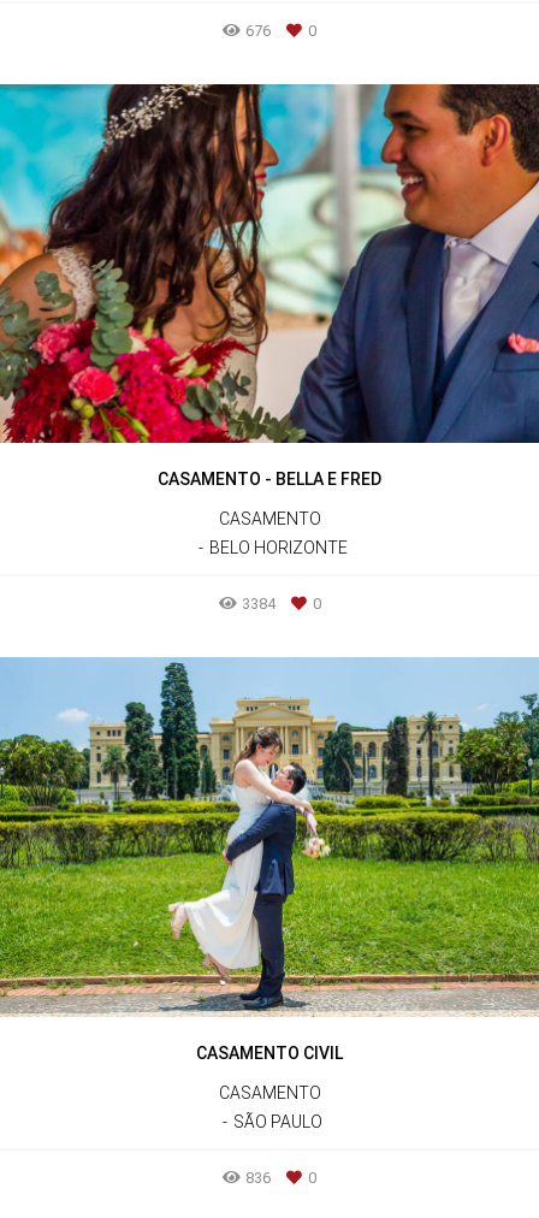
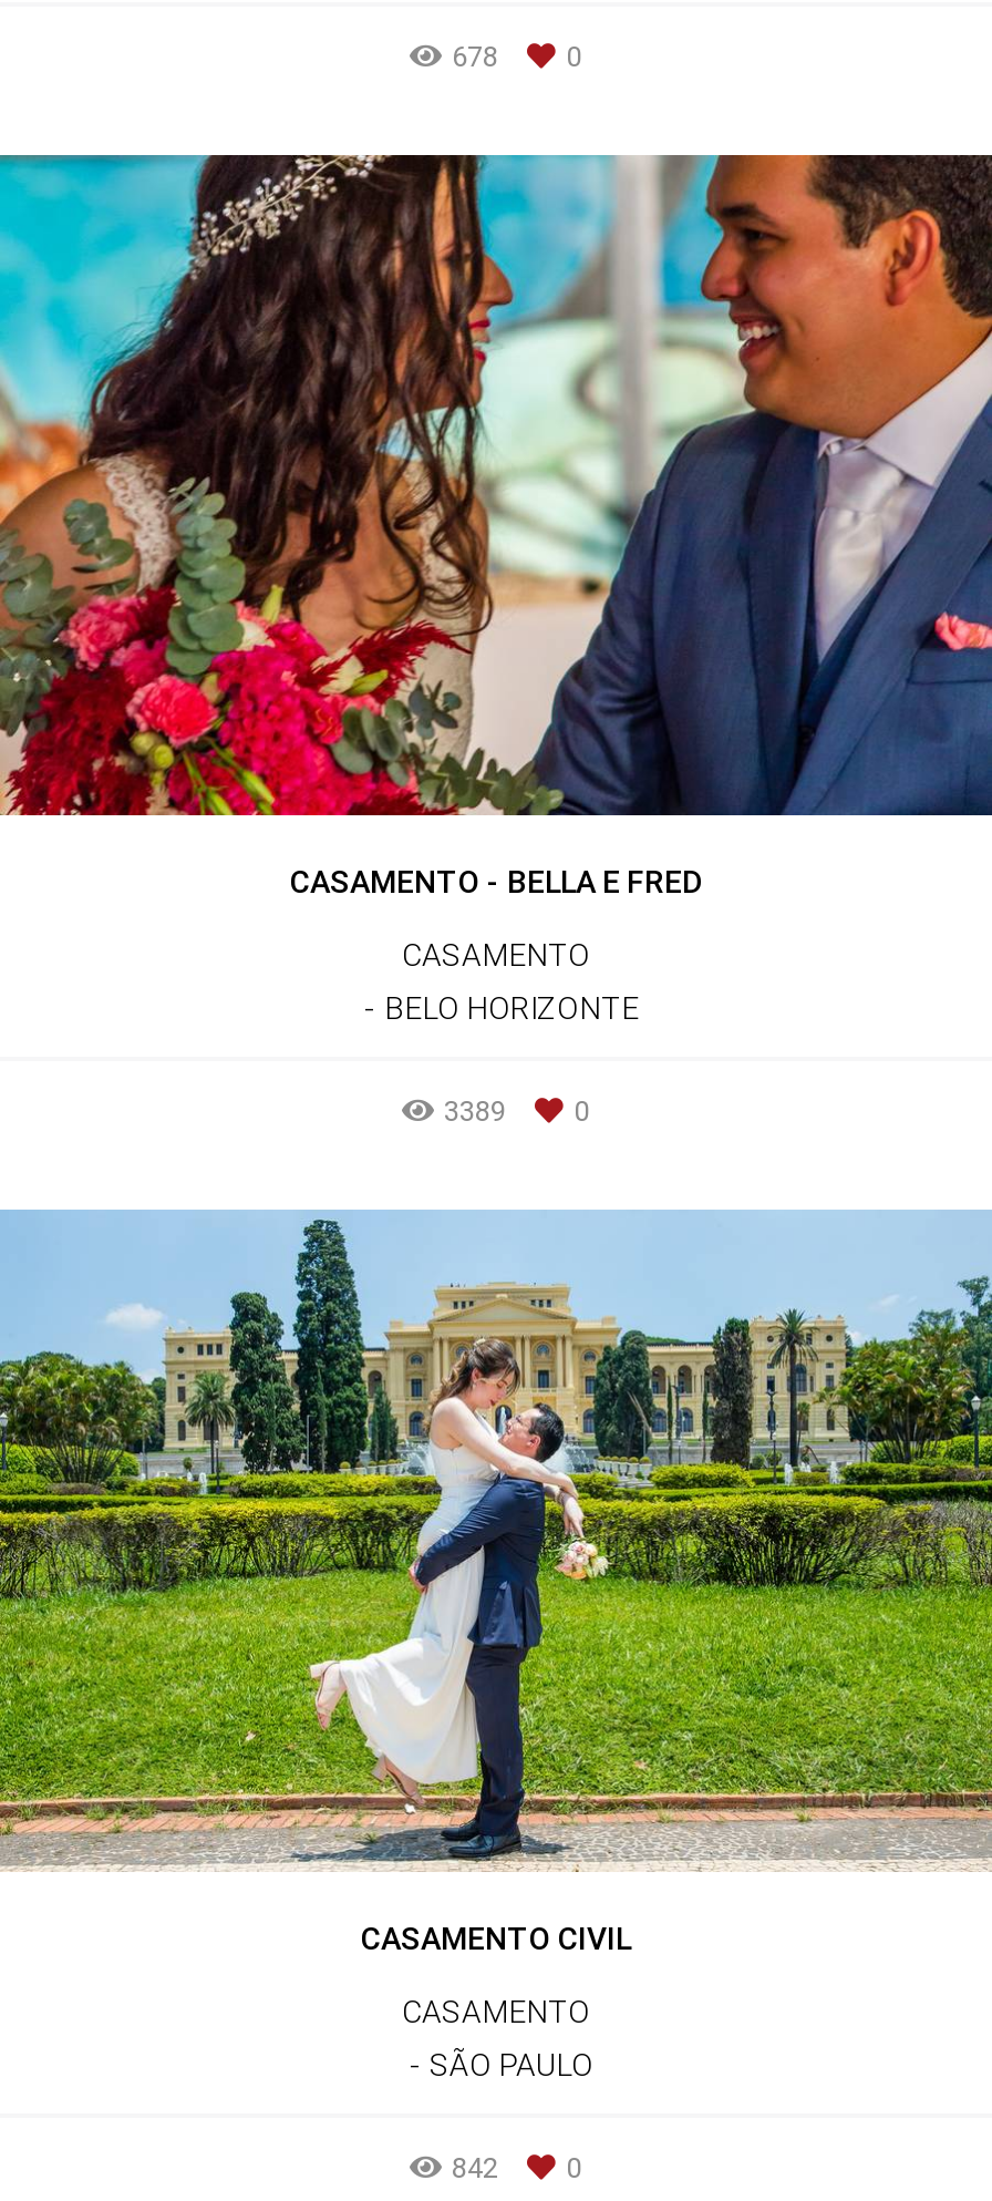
[245,21,271,39] 676 -> [452,39,498,72] 678
[241,595,275,613] 3384 -> [444,1095,506,1128] 3389
[245,1169,271,1187] 836 -> [452,2151,498,2184] 842

